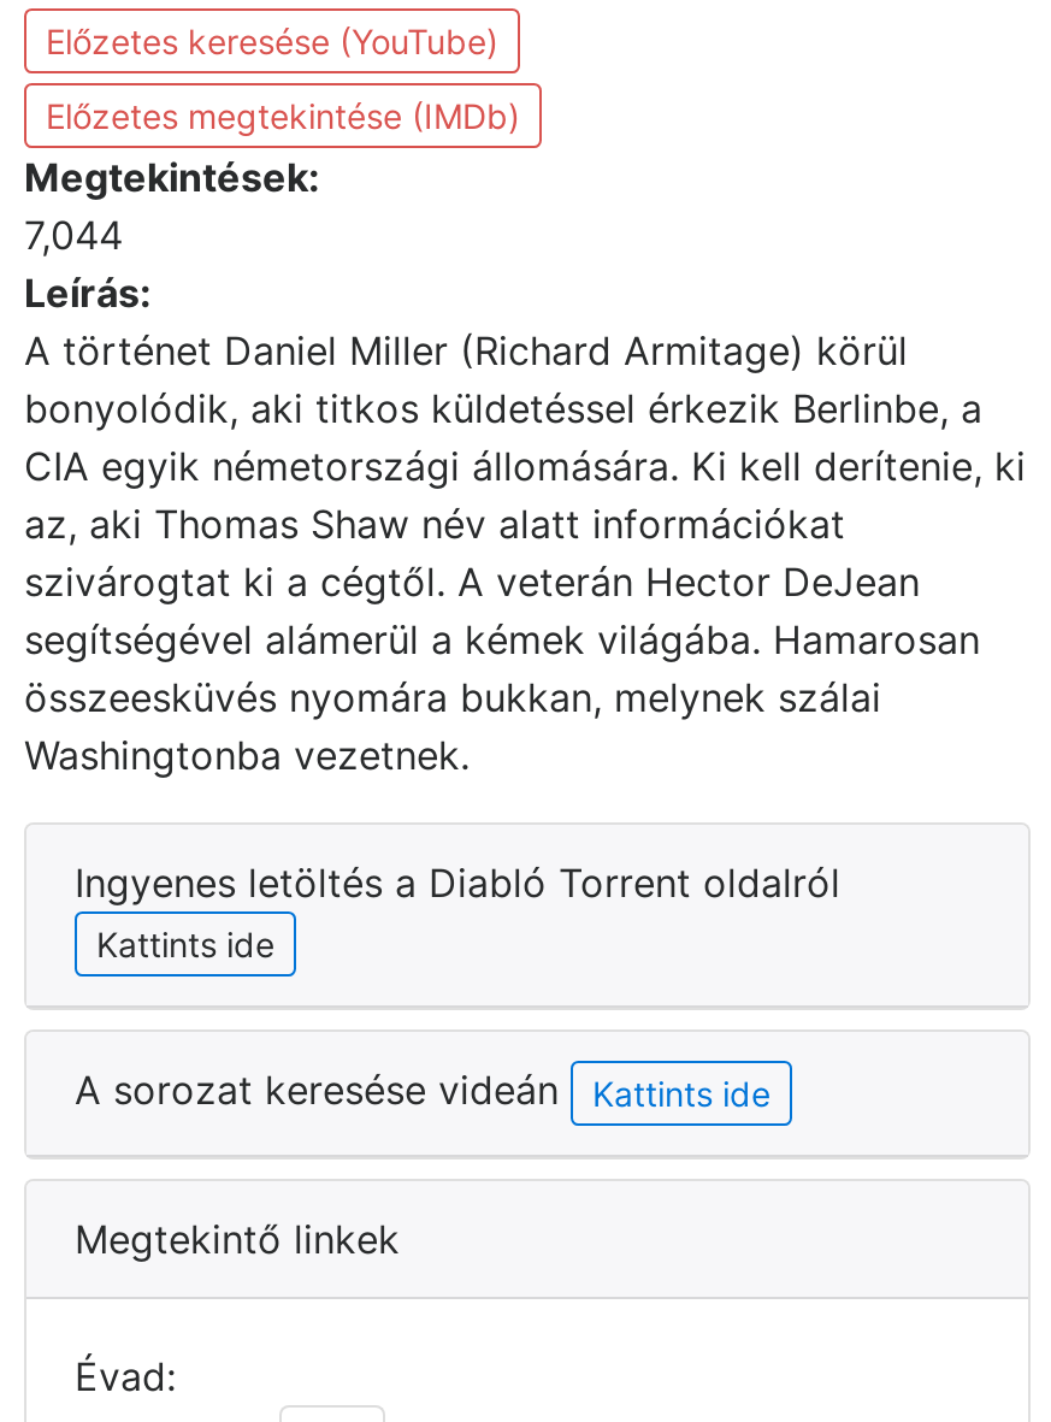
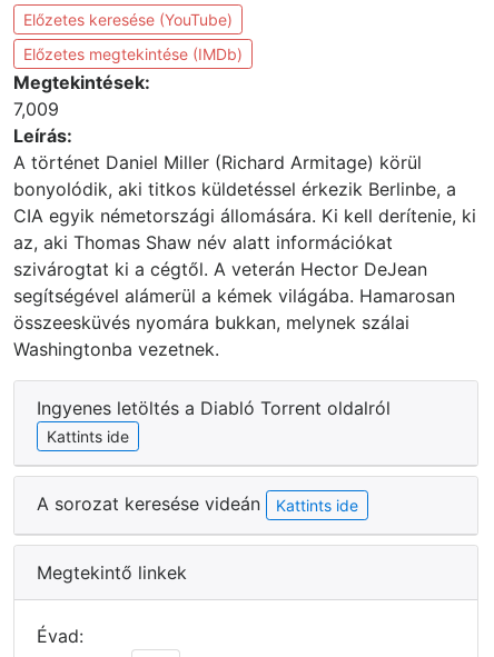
[24,210,123,258] 7,044 -> [13,98,59,120] 7,009

